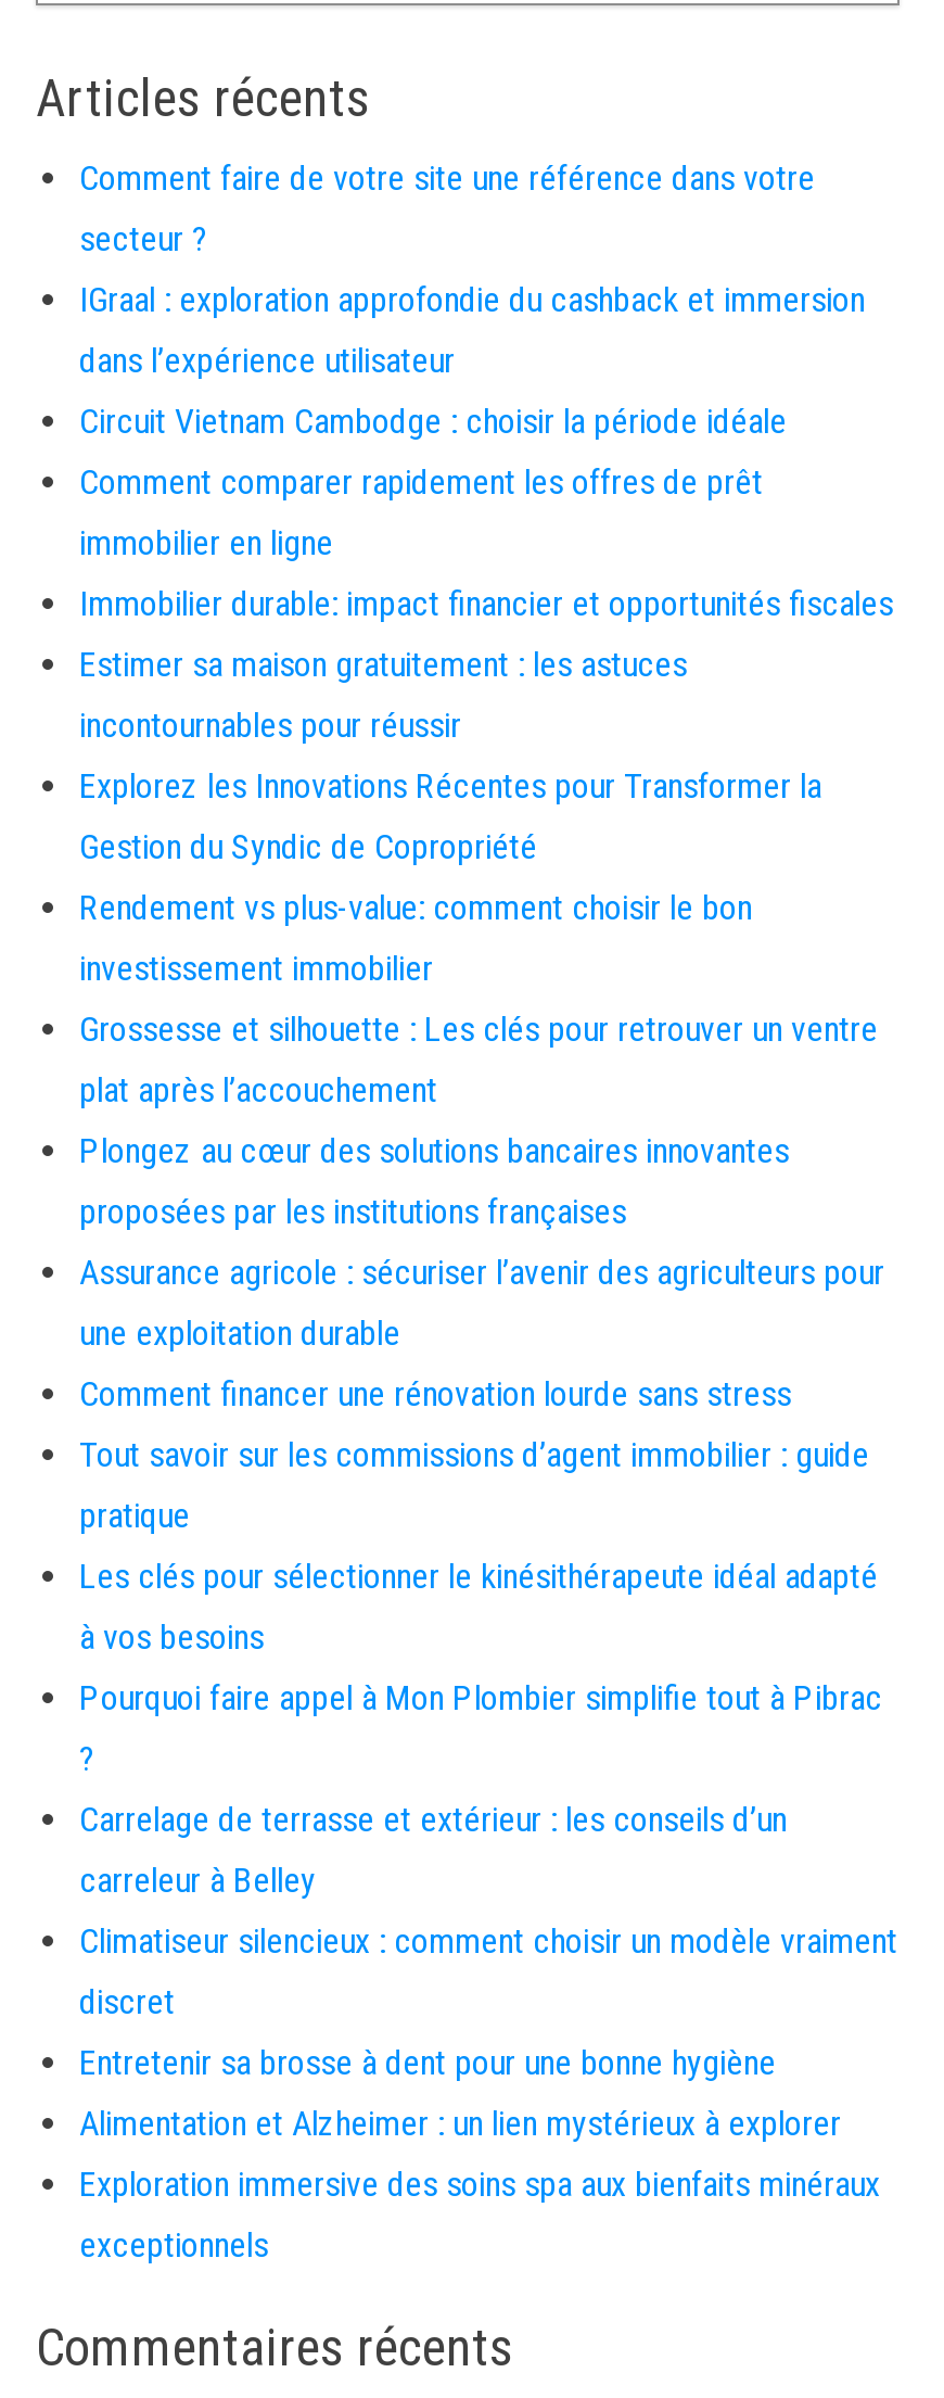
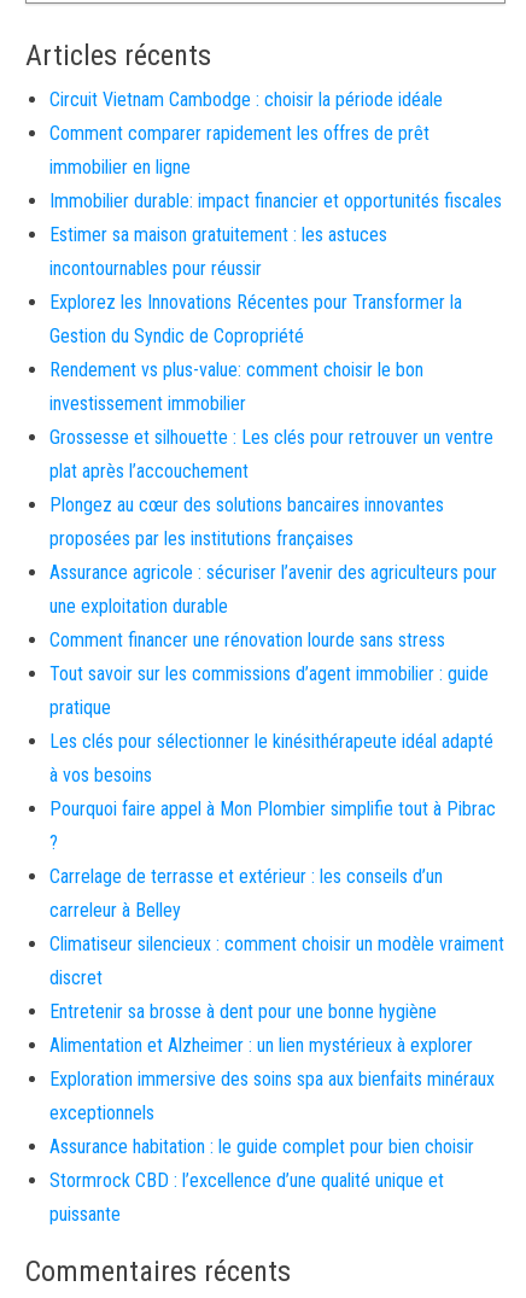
[79,156,865,380] Comment faire de votre site une référence dans votre | secteur ? | IGraal : exploration approfondie du cashback et immersion | dans l’expérience utilisateur -> none
moved [79,399,897,2264] -> [49,87,504,1124]: Circuit Vietnam Cambodge : choisir la période idéale | Comment comparer rapidement les offres de prêt | immobilier en ligne | ... | Exploration immersive des soins spa aux bienfaits minéraux | exceptionnels
none -> [49,1135,474,1225] Assurance habitation : le guide complet pour bien choisir | Stormrock CBD : l’excellence d’une qualité unique et | puissante

